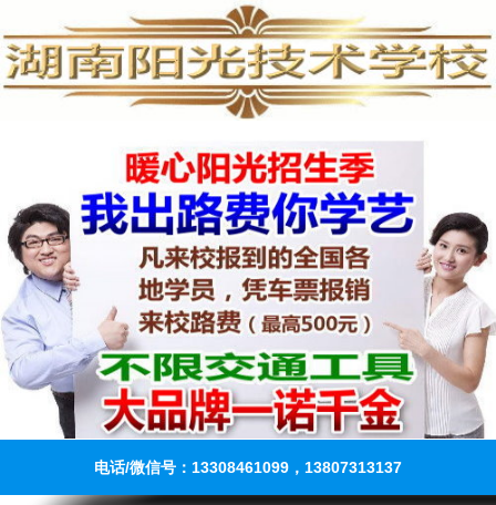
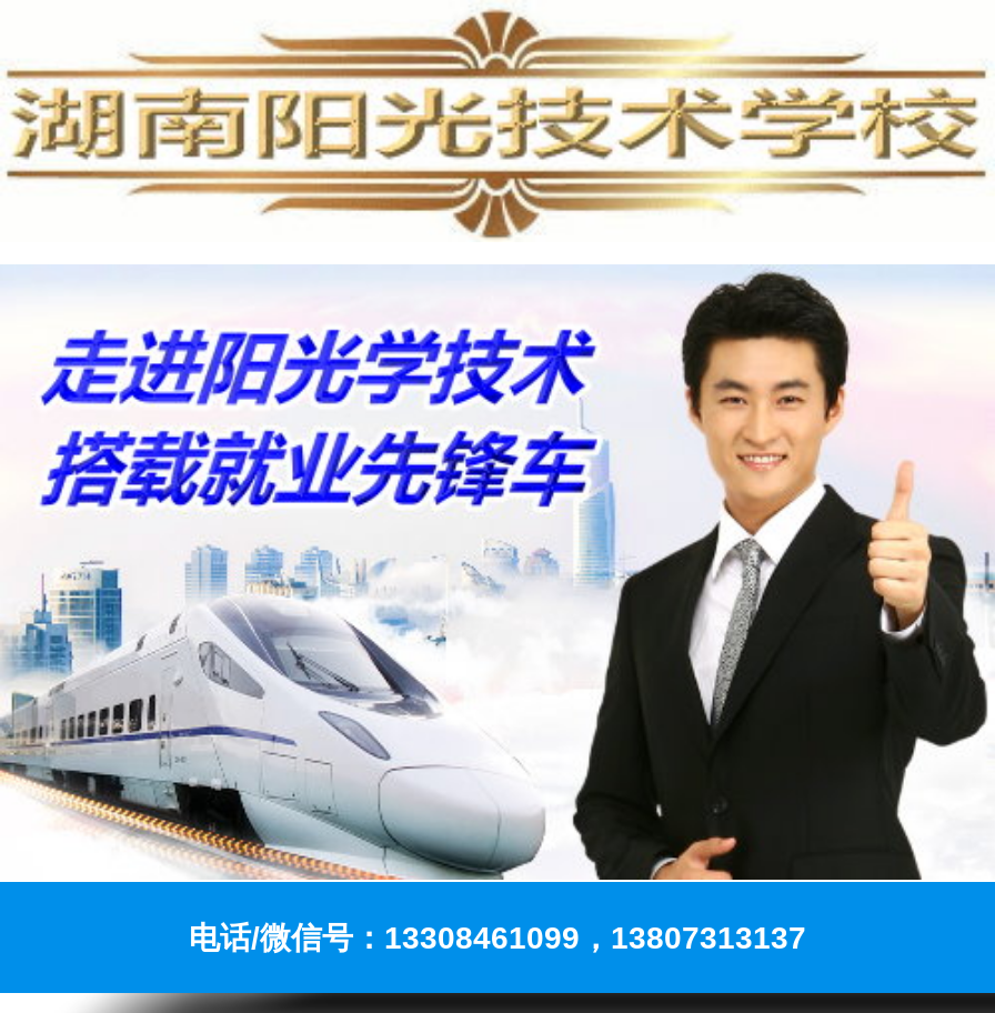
[3,133,493,440] [image] -> [7,264,988,882] [image]

